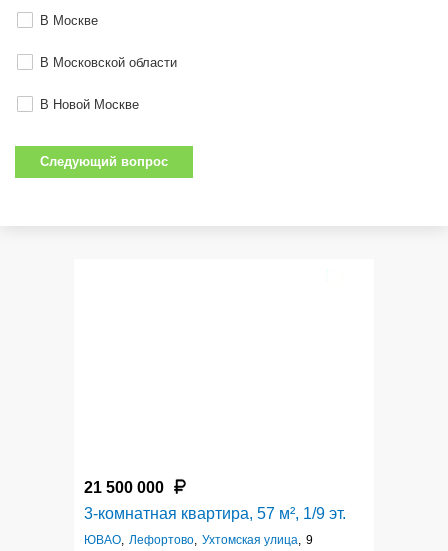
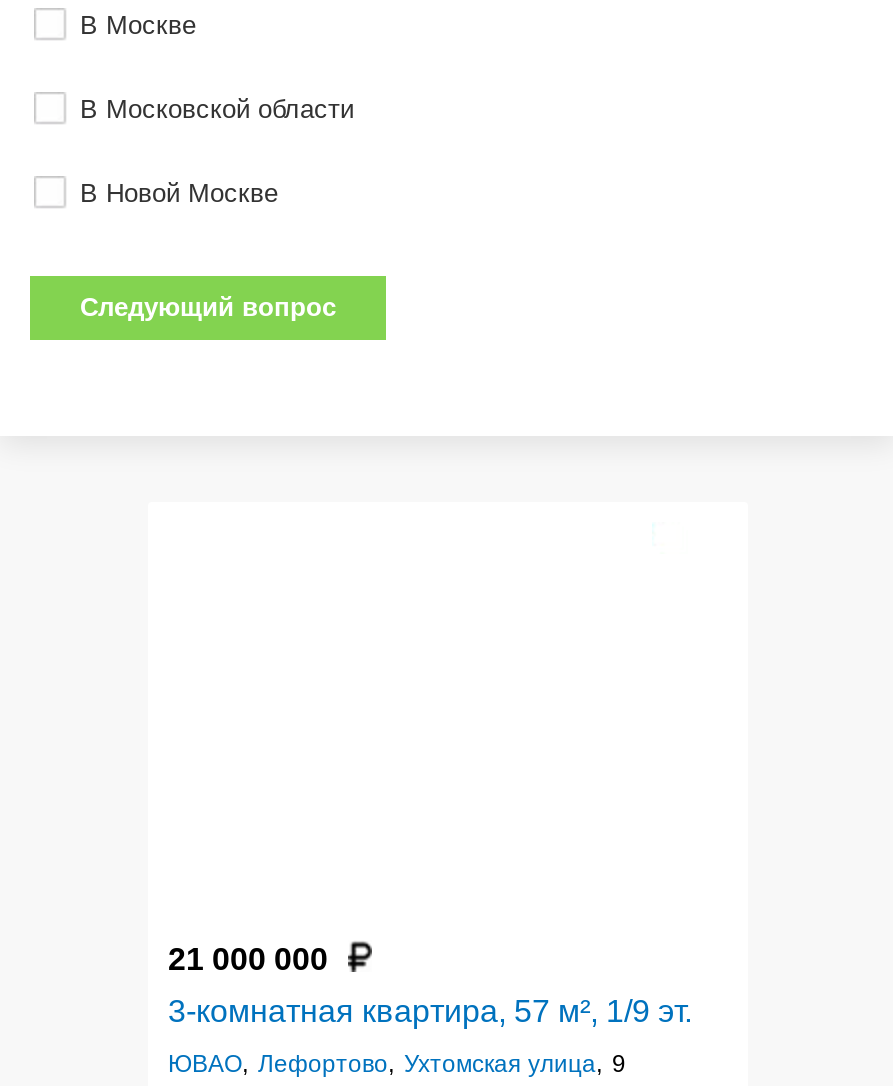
[84,479,168,496] 21 500 000 -> [168,942,336,976] 21 000 000

